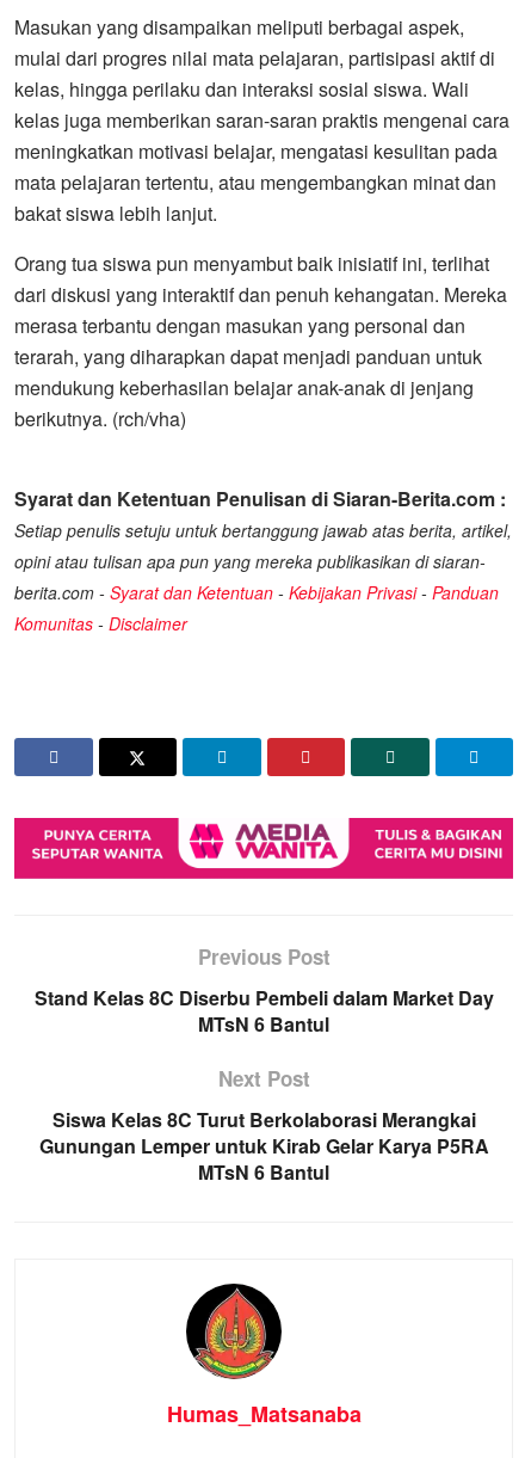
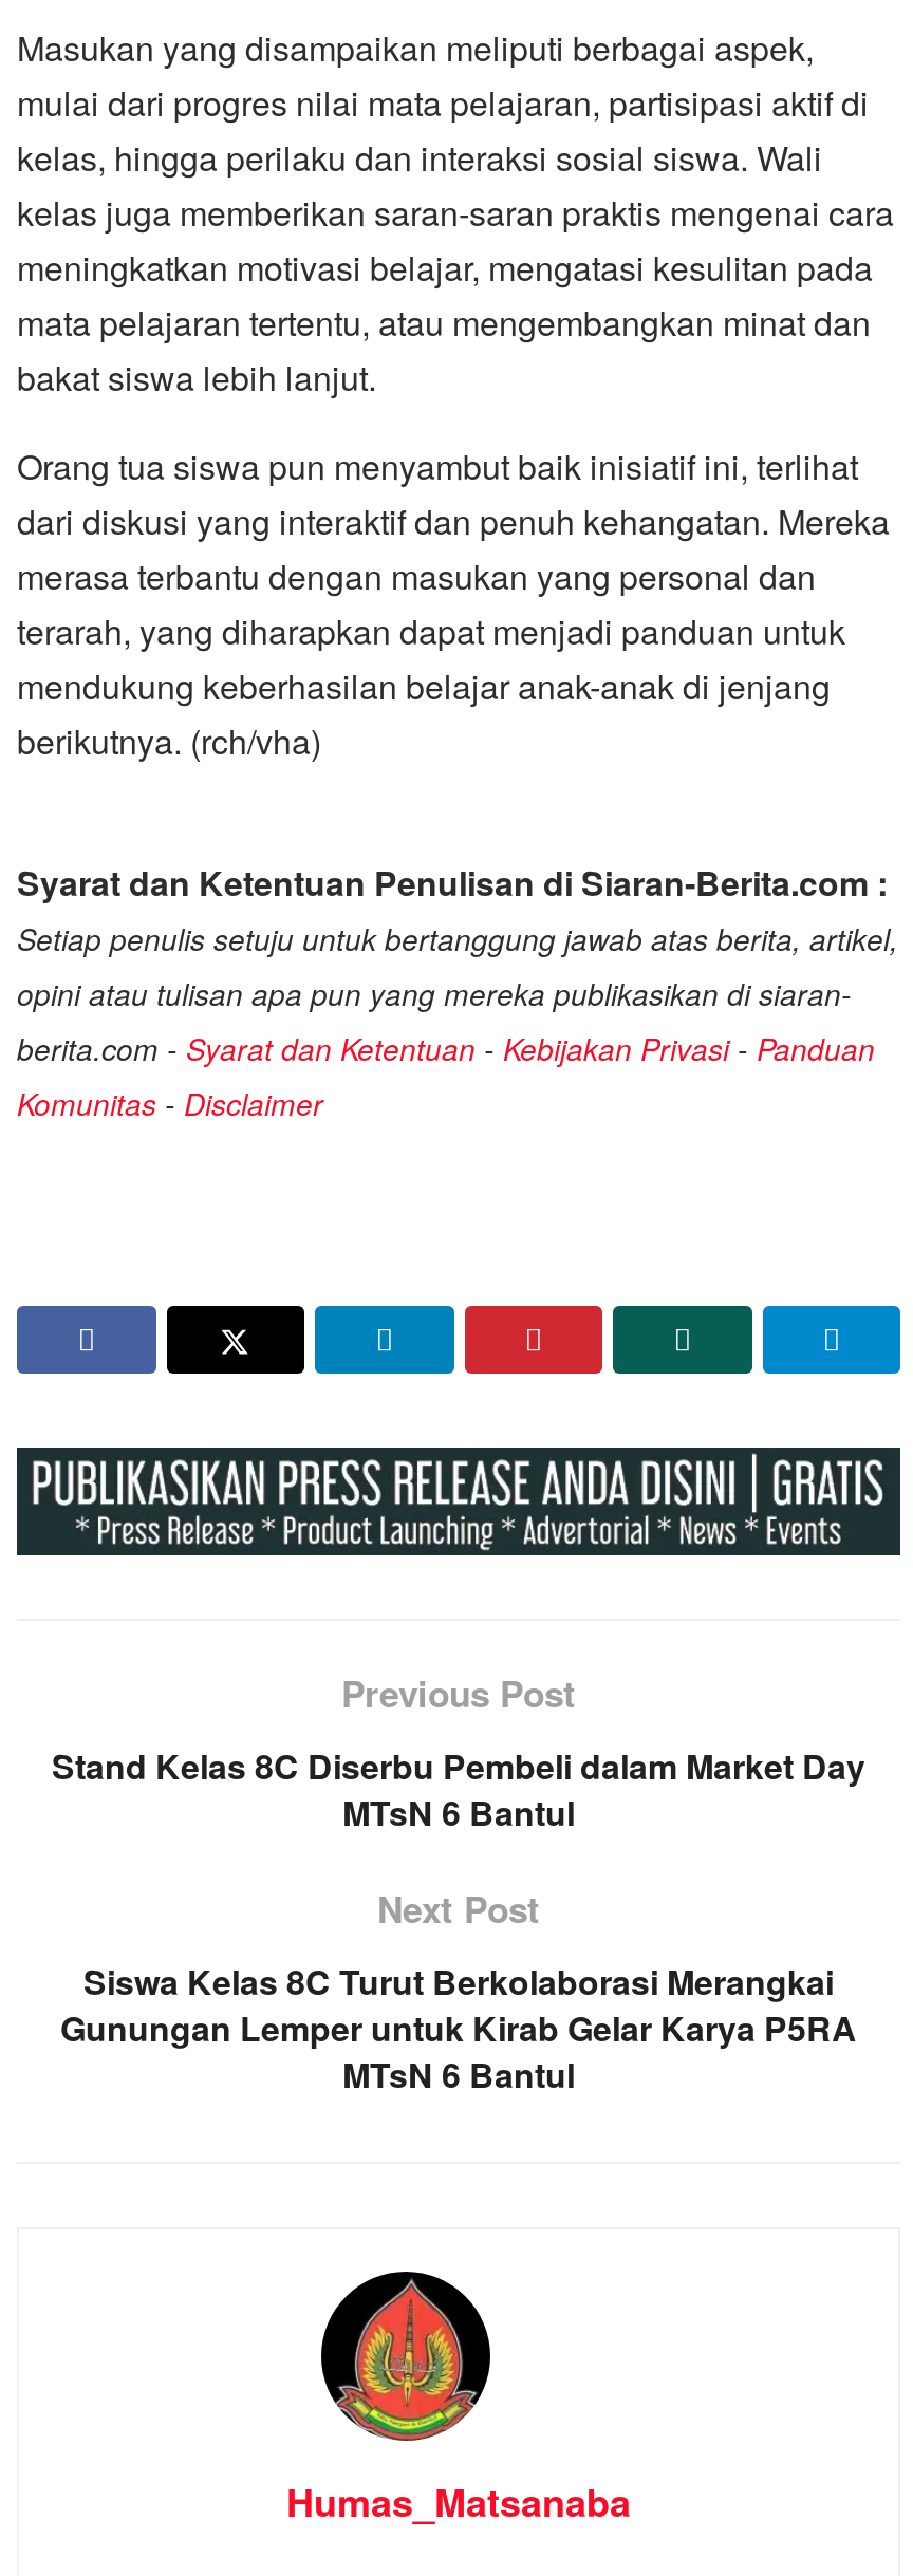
[13,817,514,880] [image] -> [15,1445,902,1557] [image]

